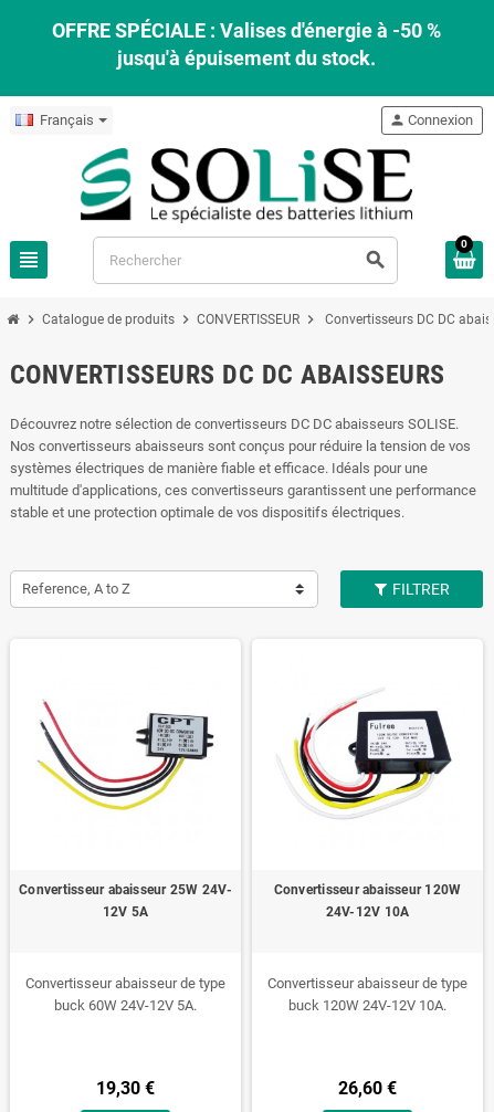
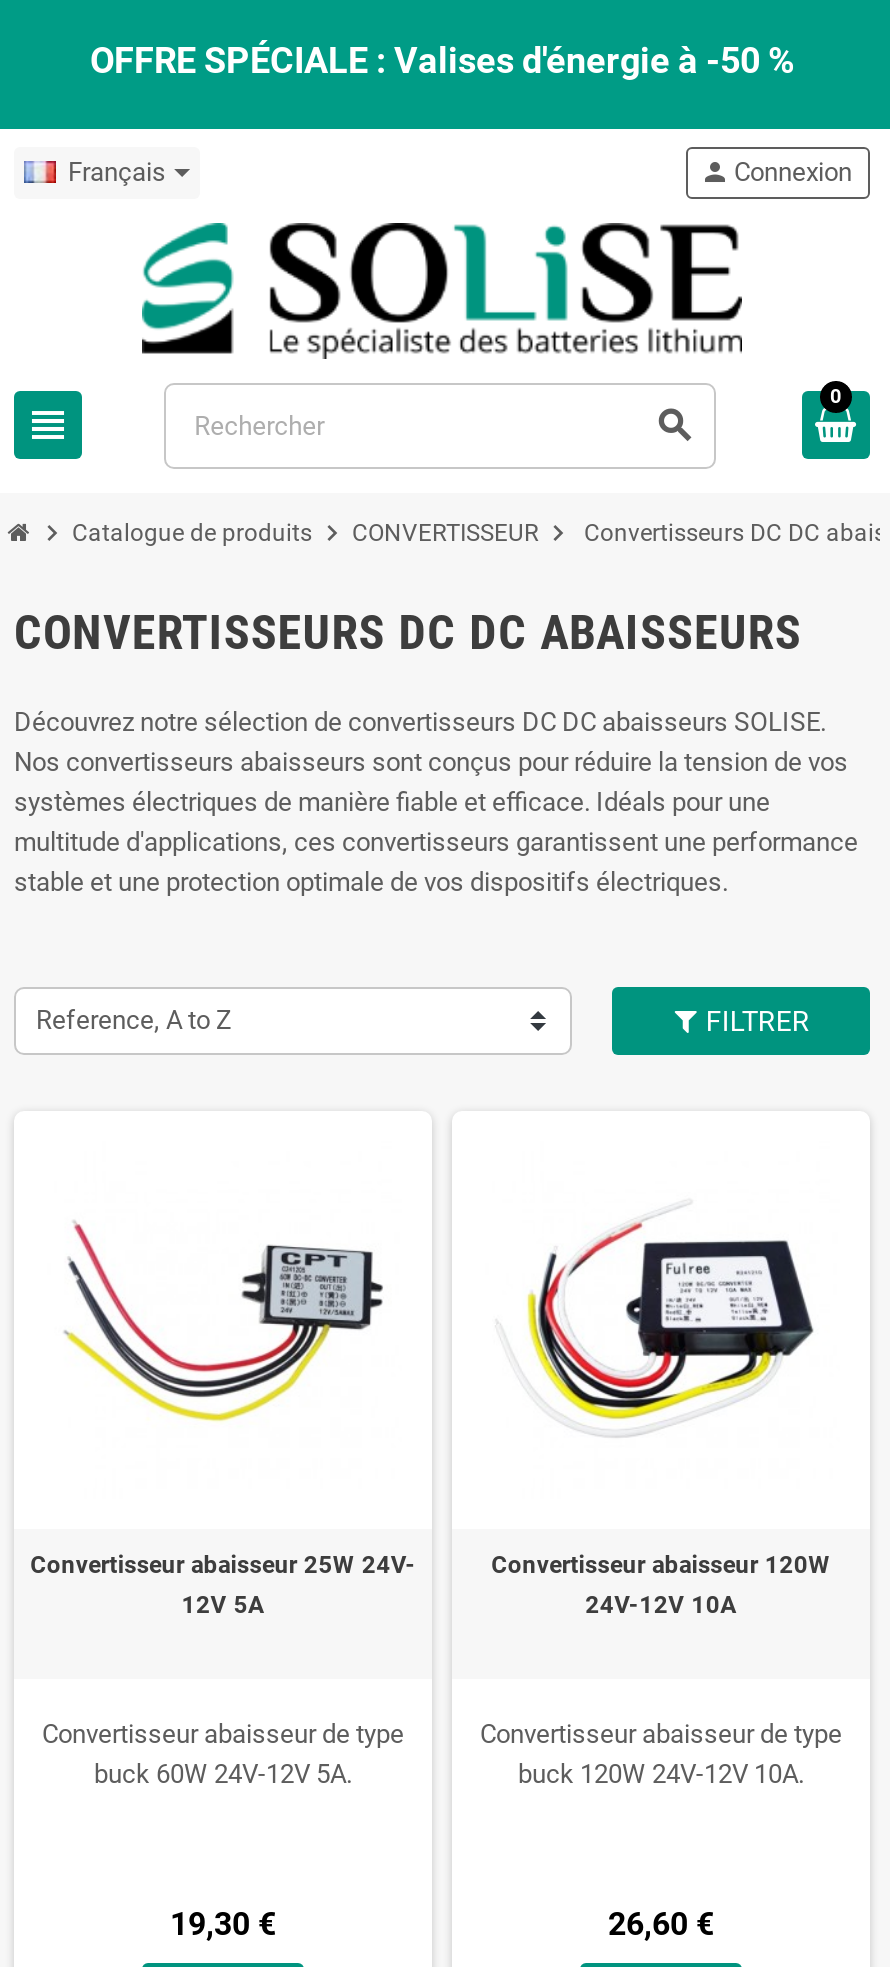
[117,46,376,70] jusqu'à épuisement du stock. -> none

